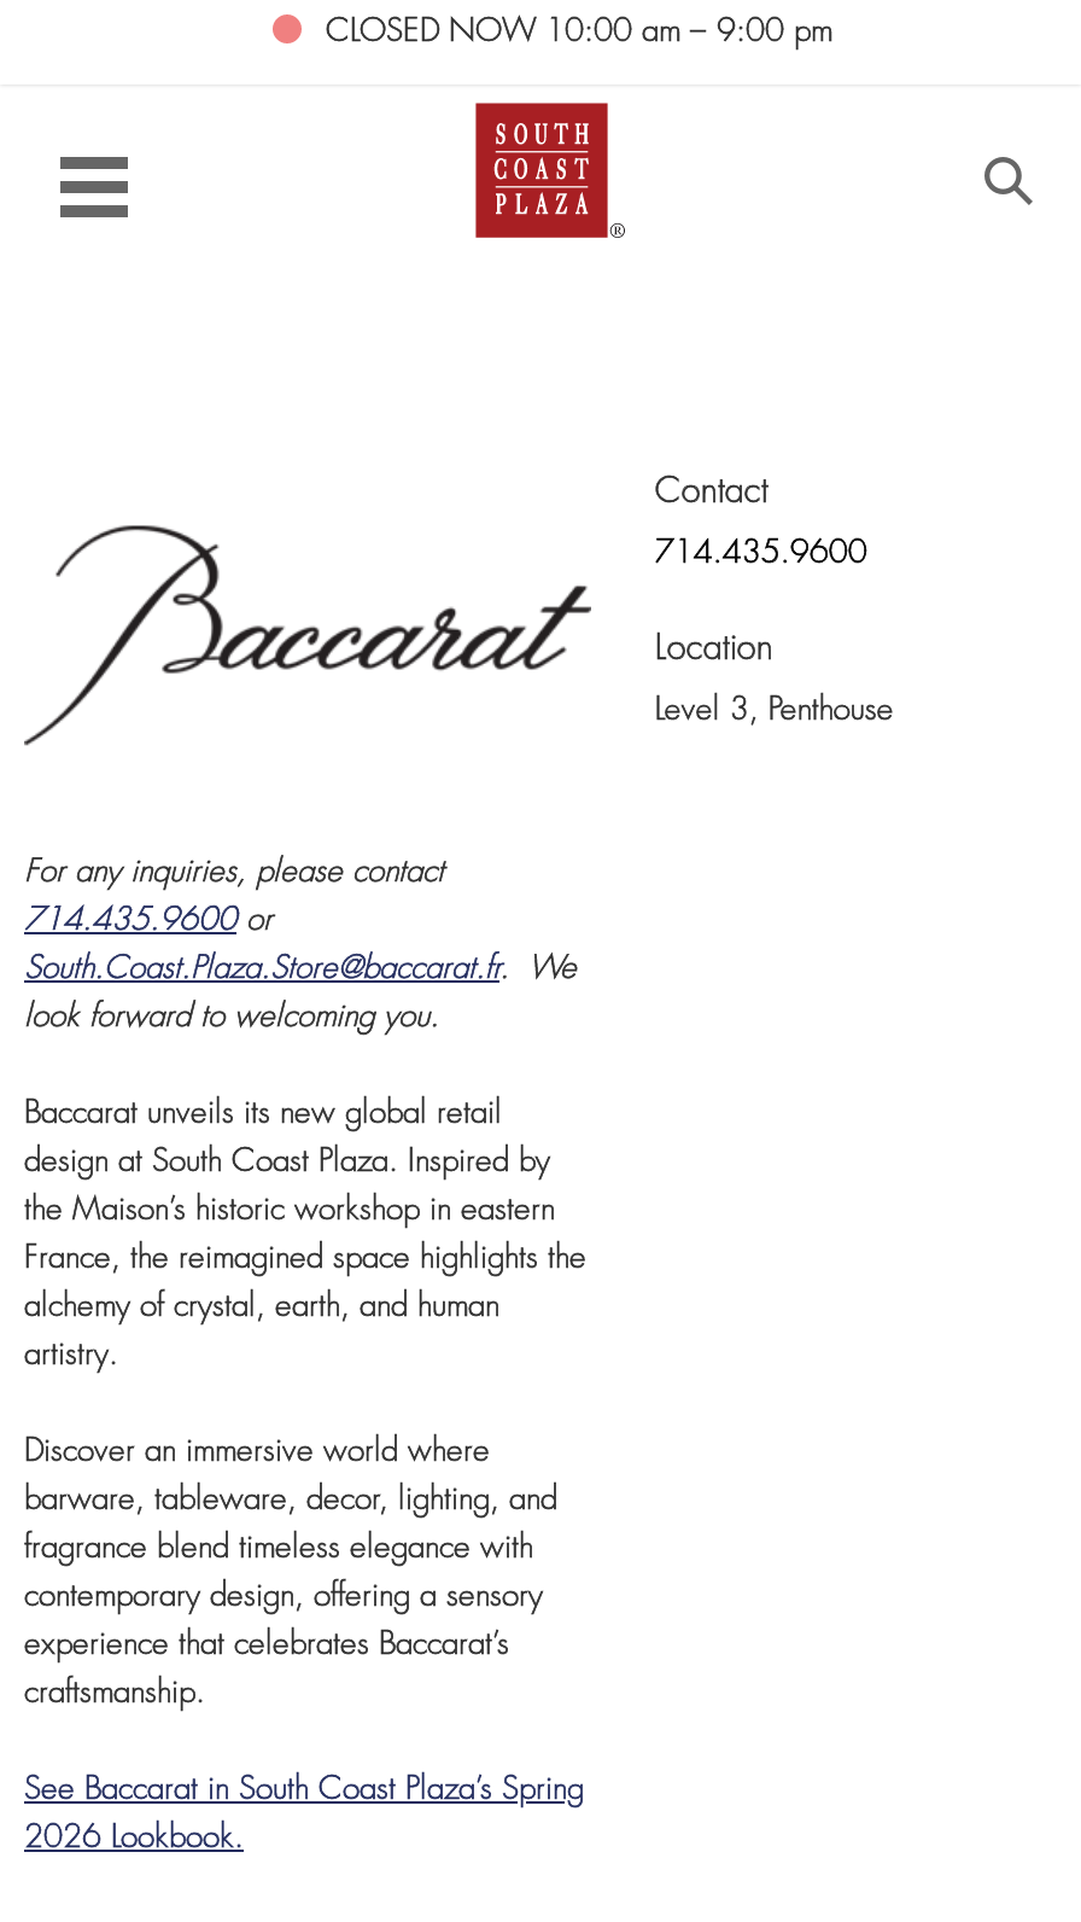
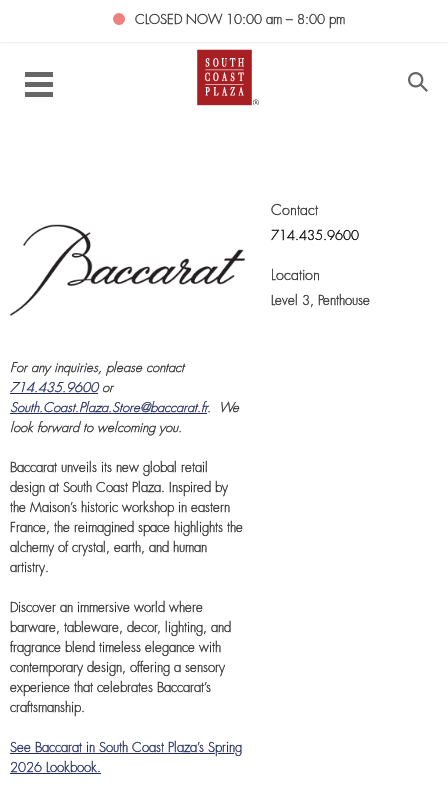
[326,17,832,48] CLOSED NOW 10:00 am – 9:00 pm -> [135,14,345,27] CLOSED NOW 10:00 am – 8:00 pm

